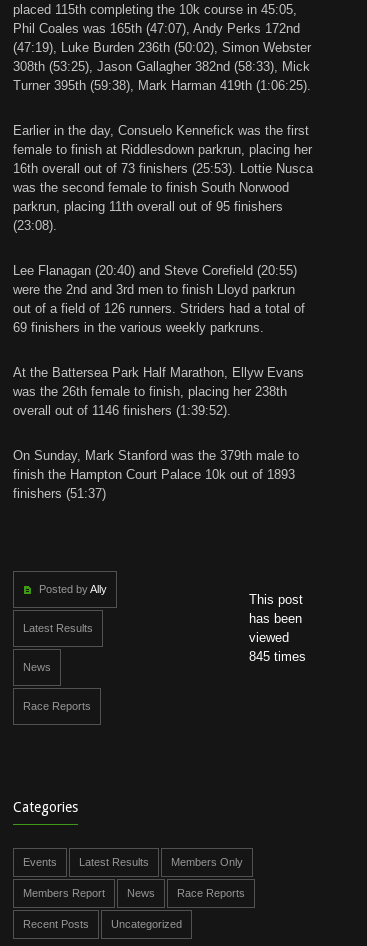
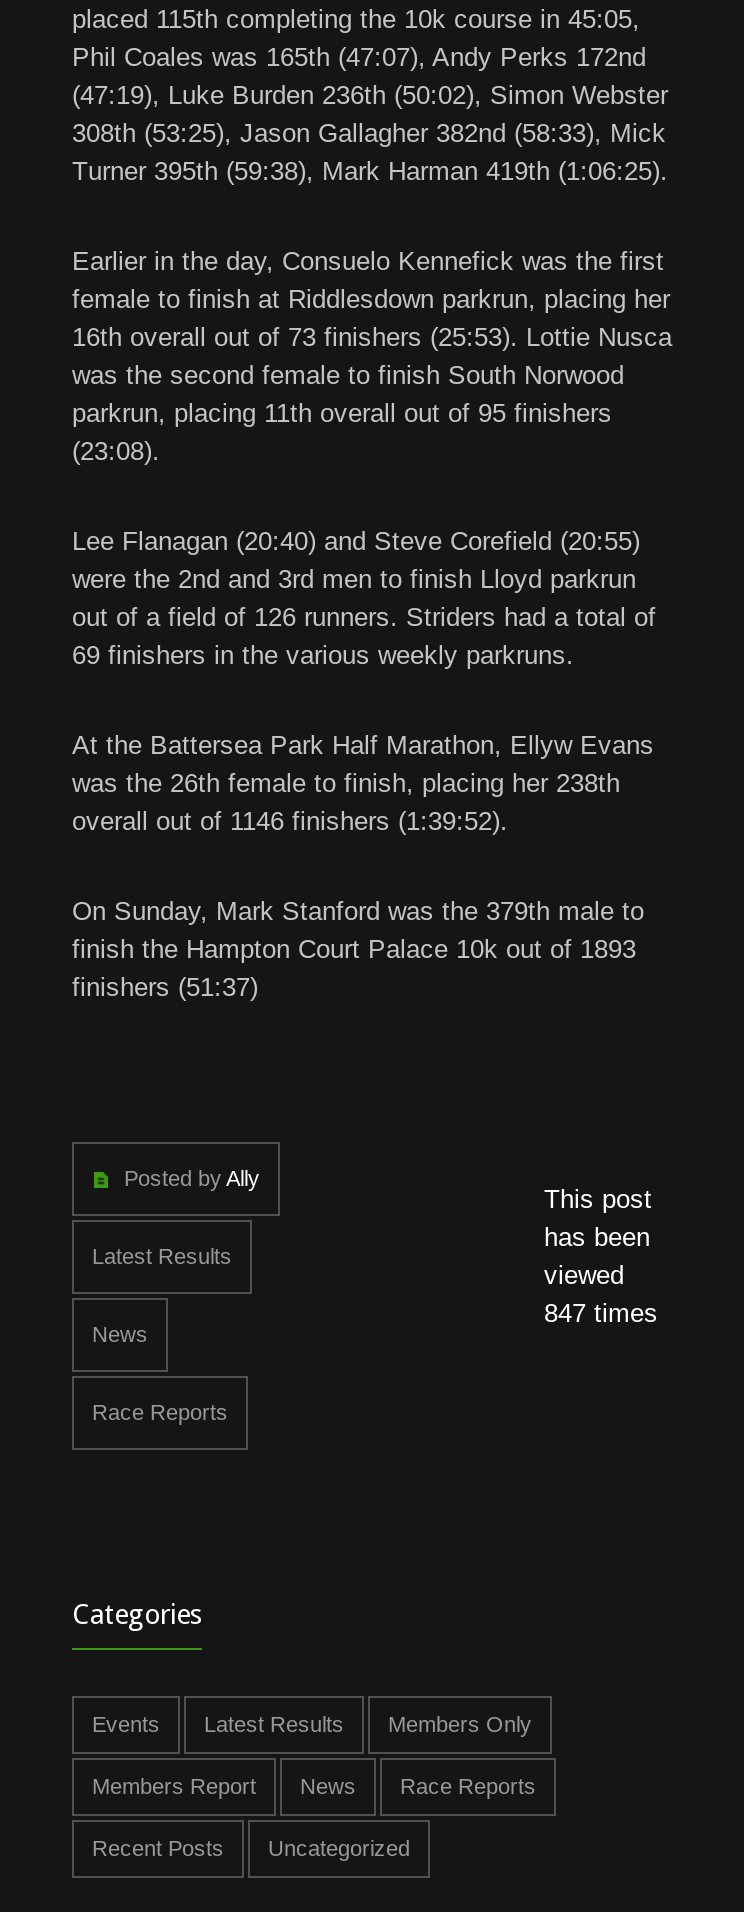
[249,649,306,664] 845 times -> [544,1298,658,1328] 847 times

